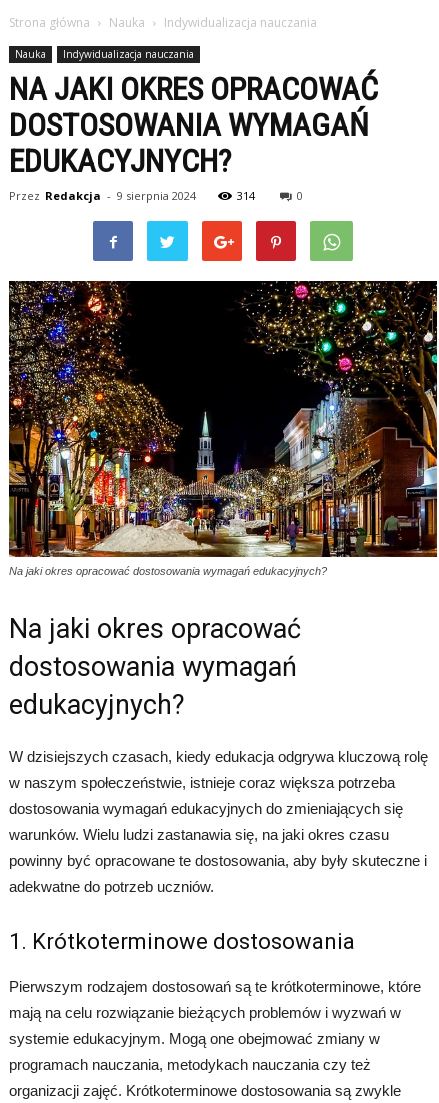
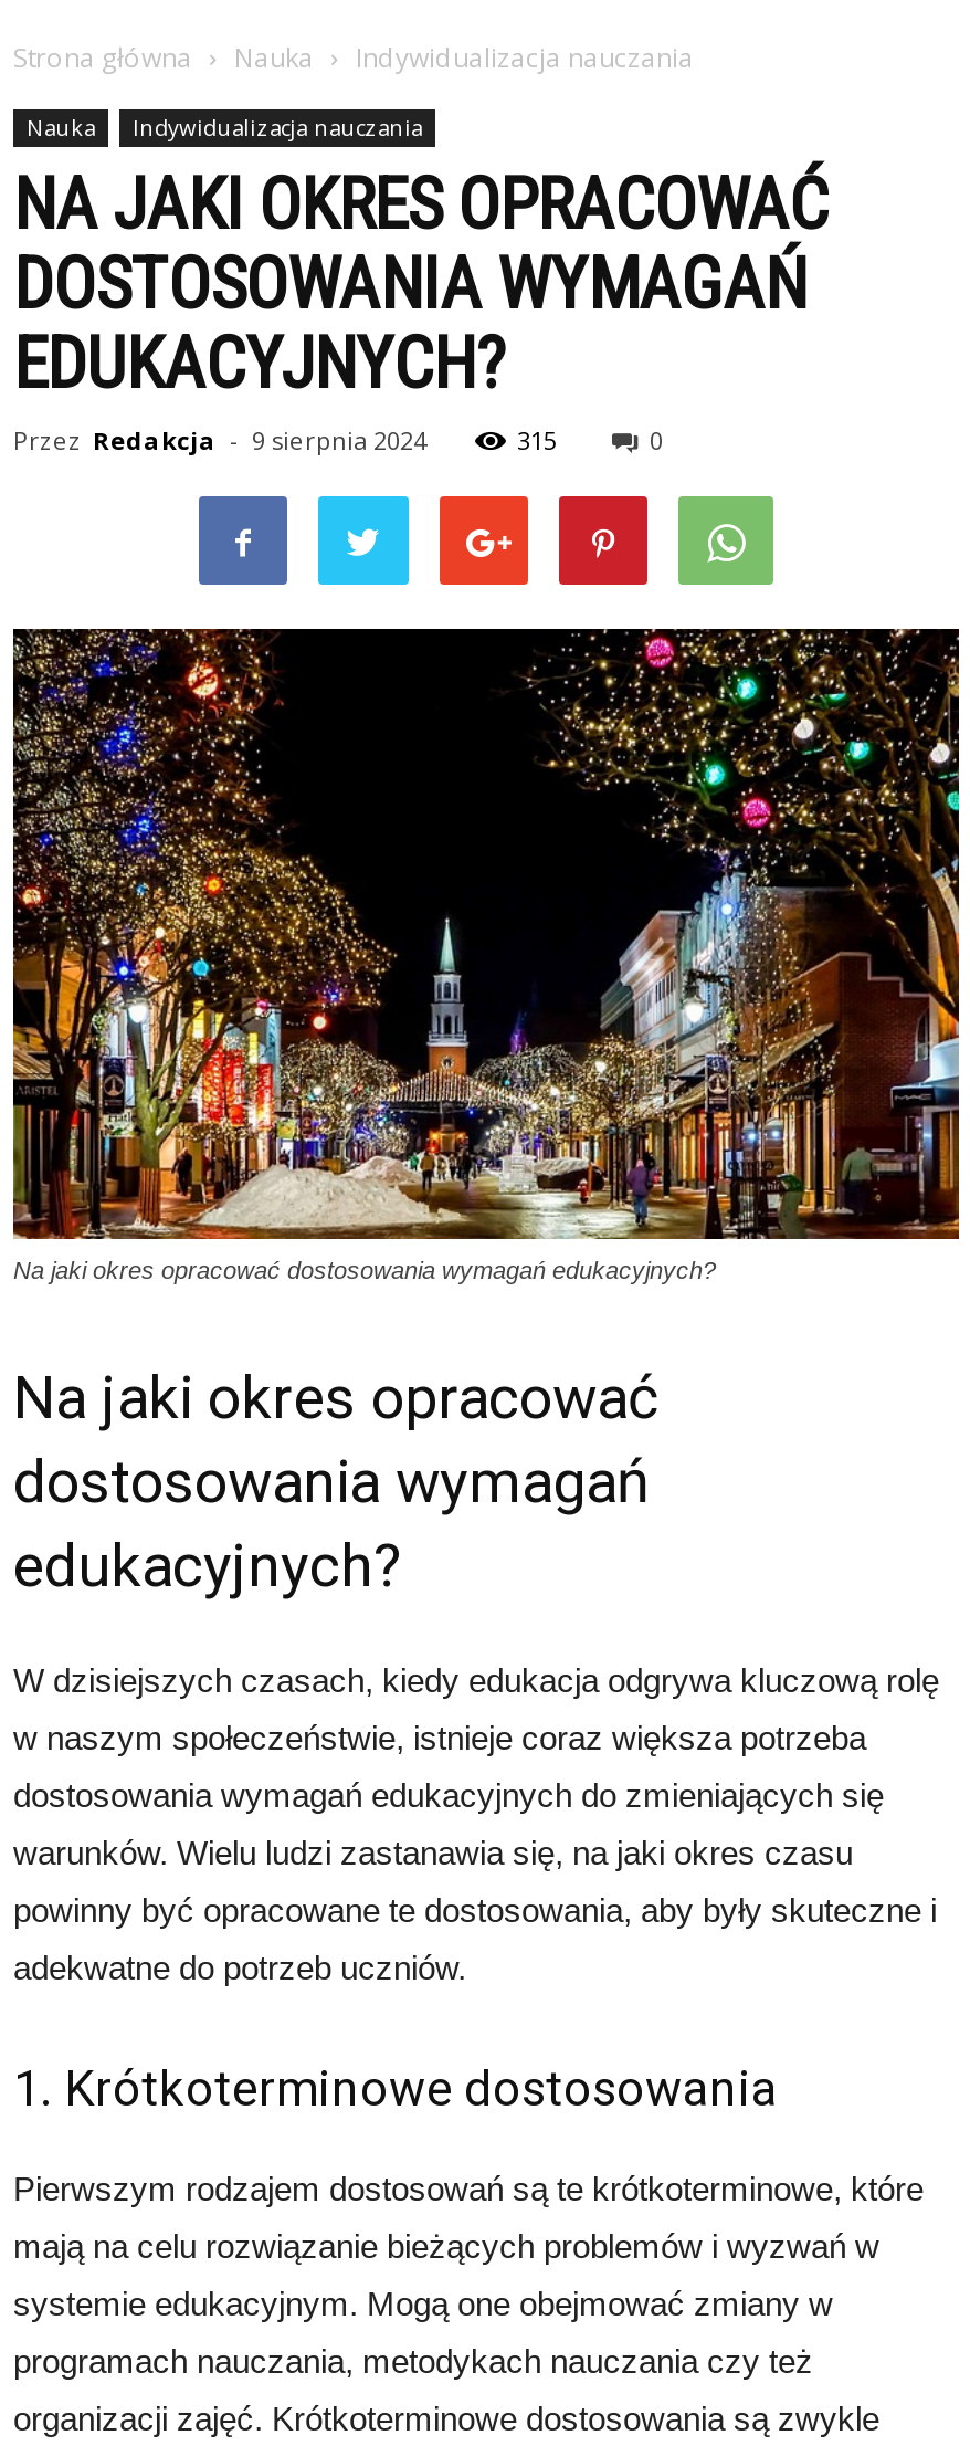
[237,188,255,203] 314 -> [517,423,557,456] 315

